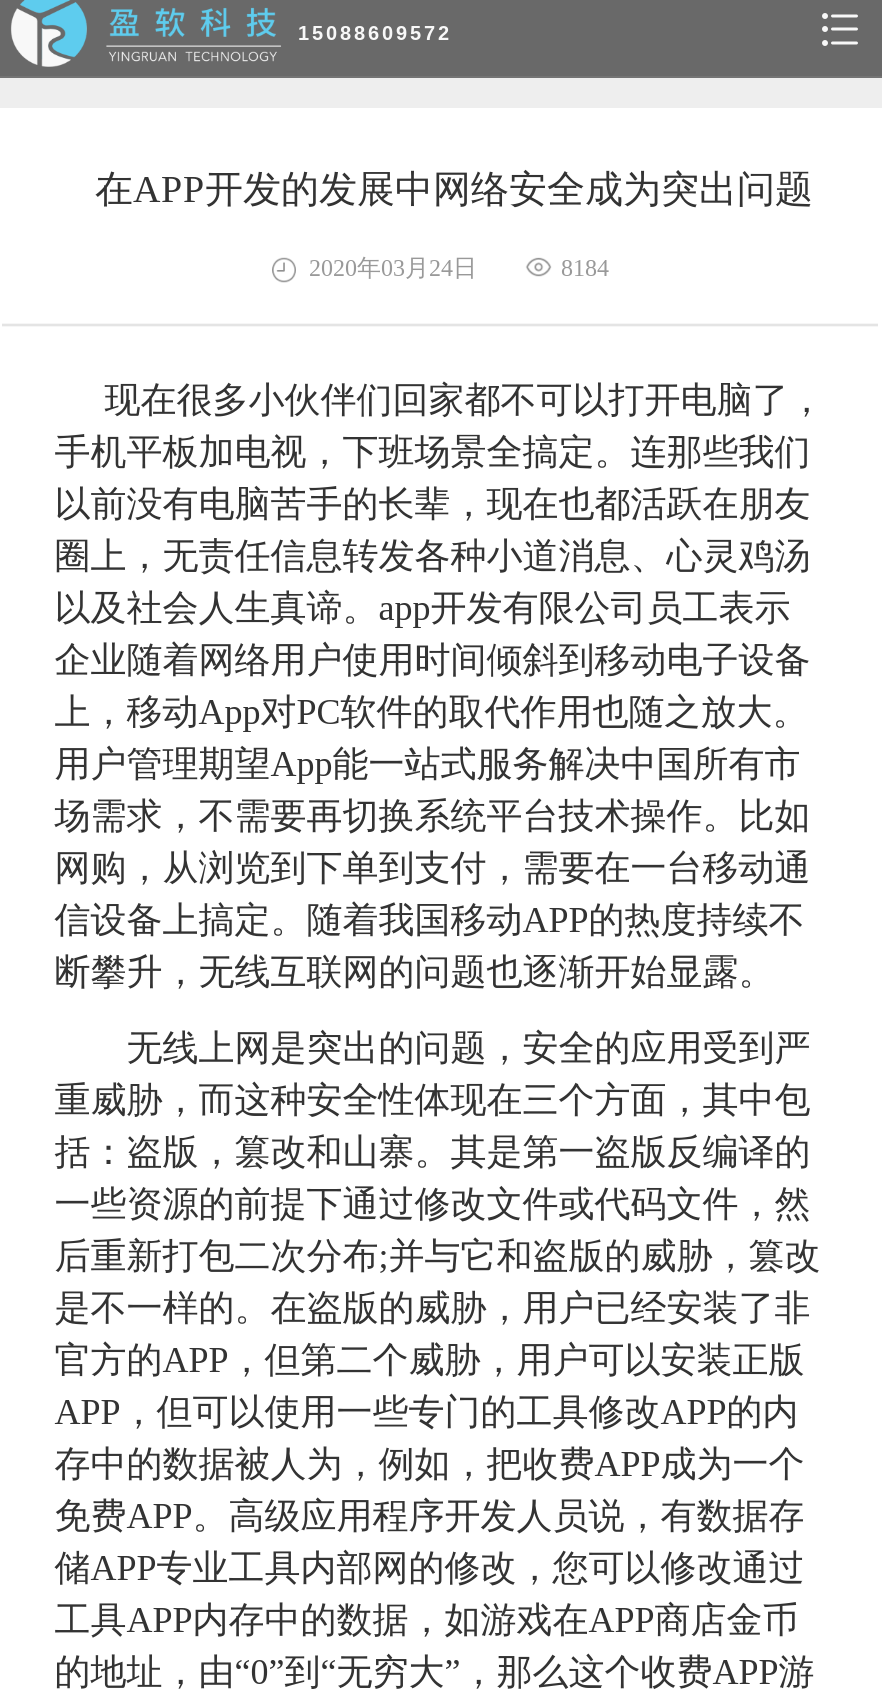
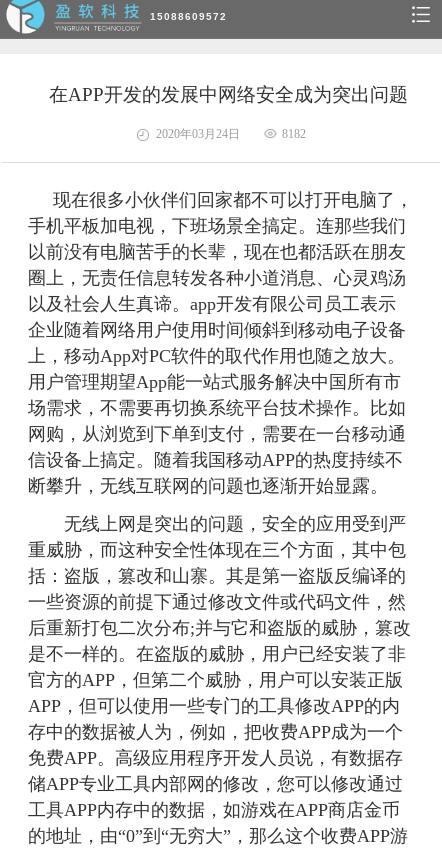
[561,254,609,282] 8184 -> [281,127,305,141] 8182

